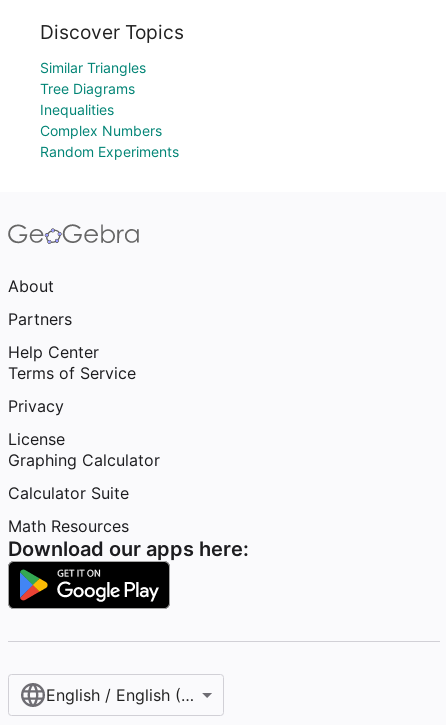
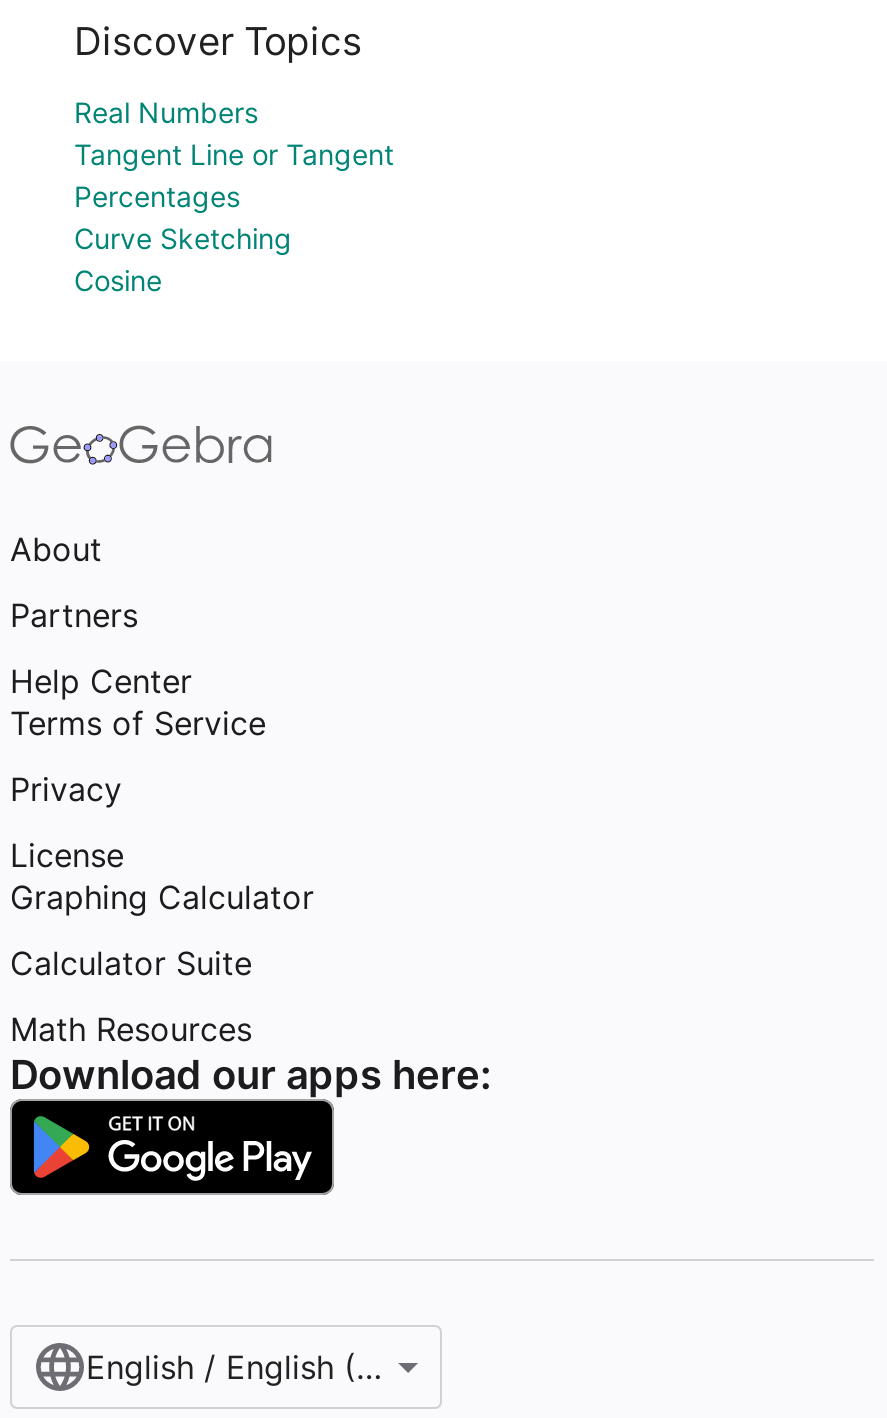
[40,59,179,160] Similar Triangles | Tree Diagrams | Inequalities | Complex Numbers | Random Experiments -> [74,95,394,297] Real Numbers | Tangent Line or Tangent | Percentages | Curve Sketching | Cosine

